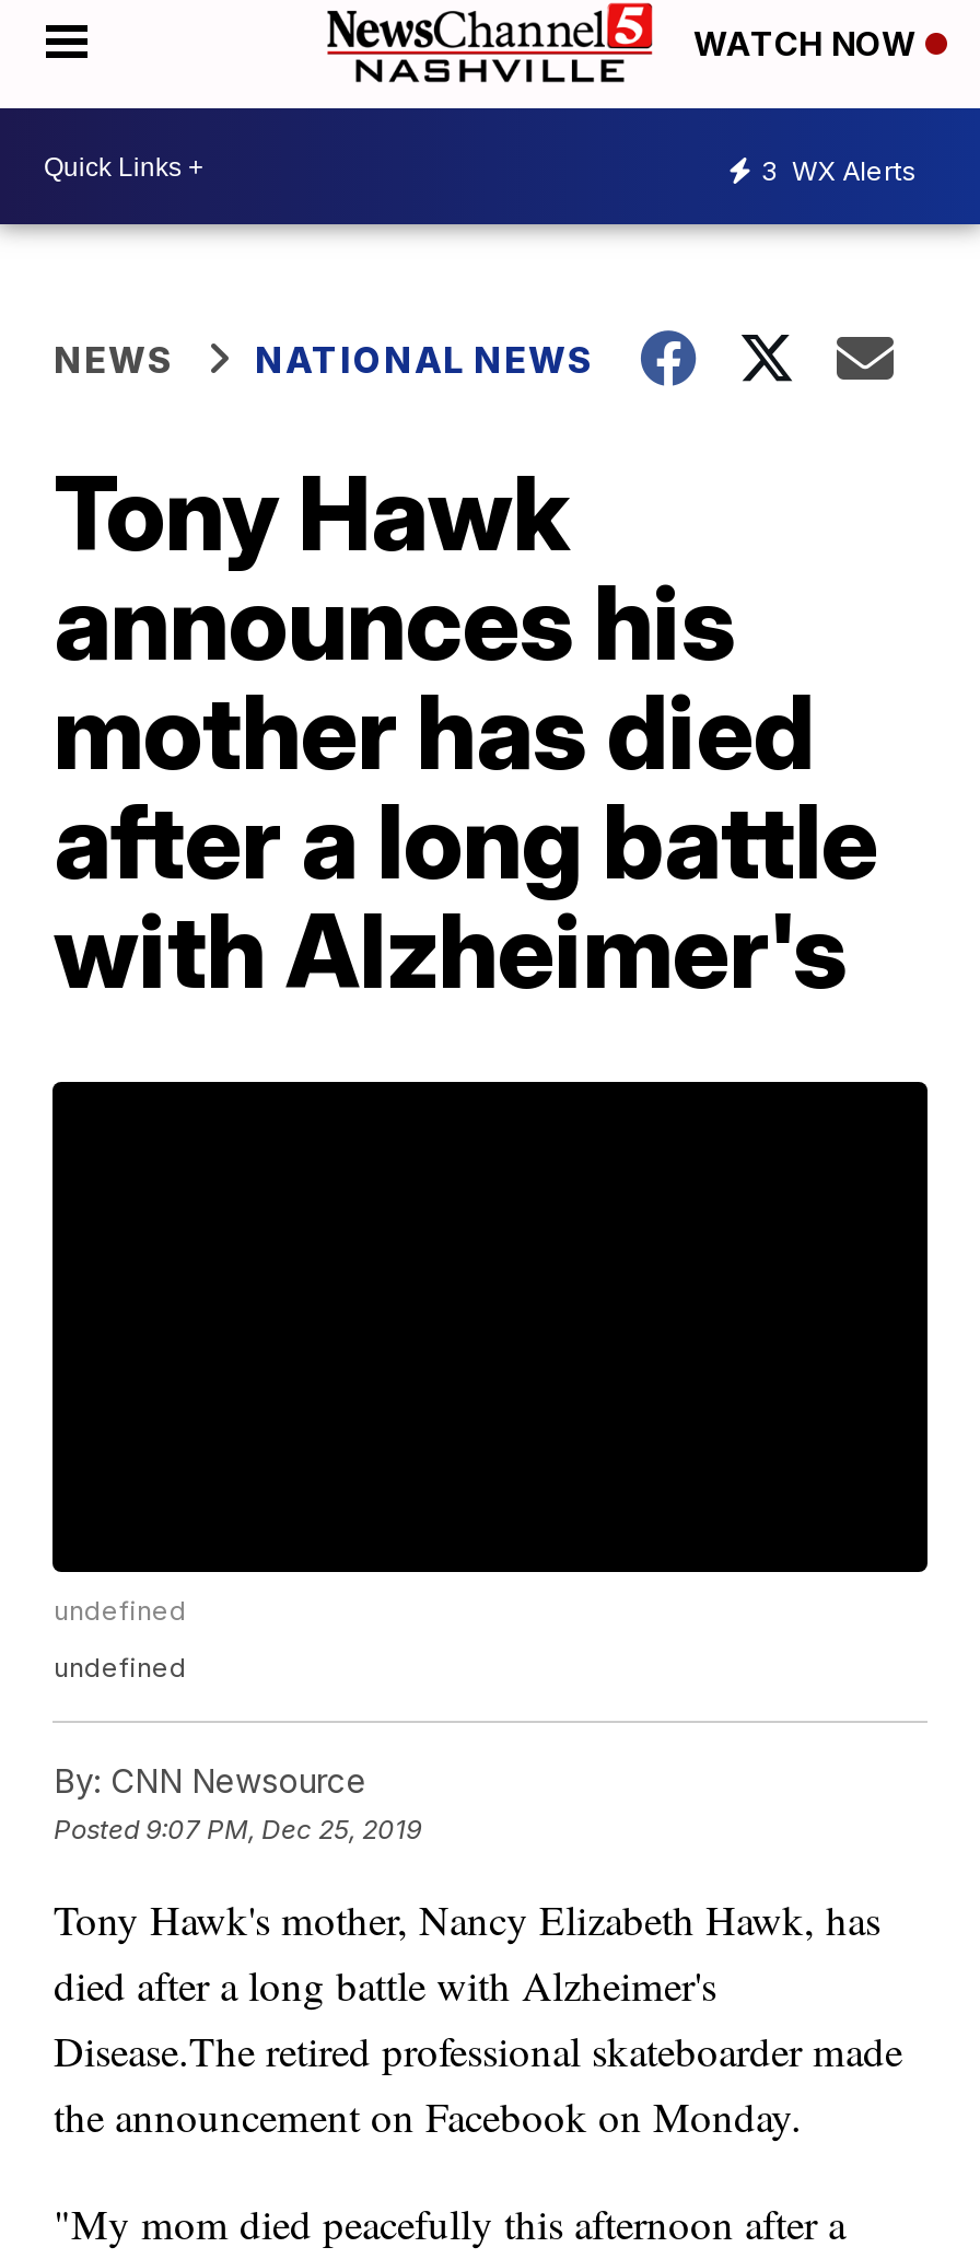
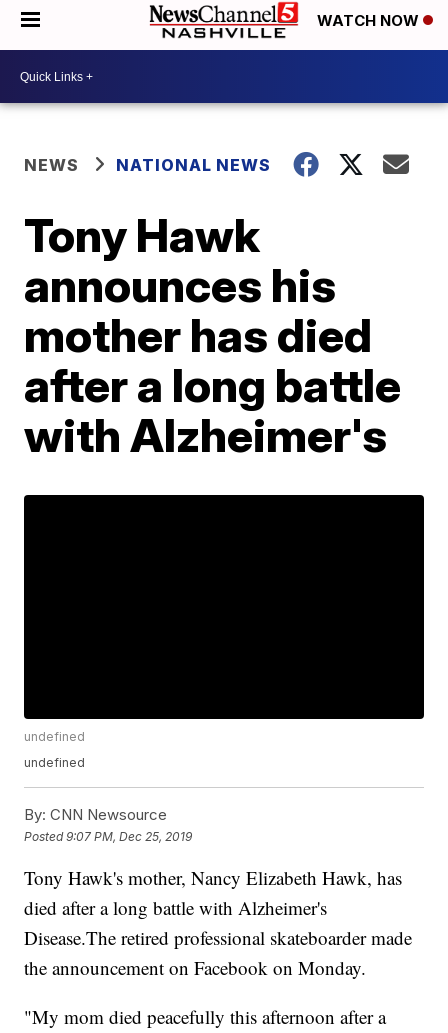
[761,153,917,186] 3 WX Alerts -> none

